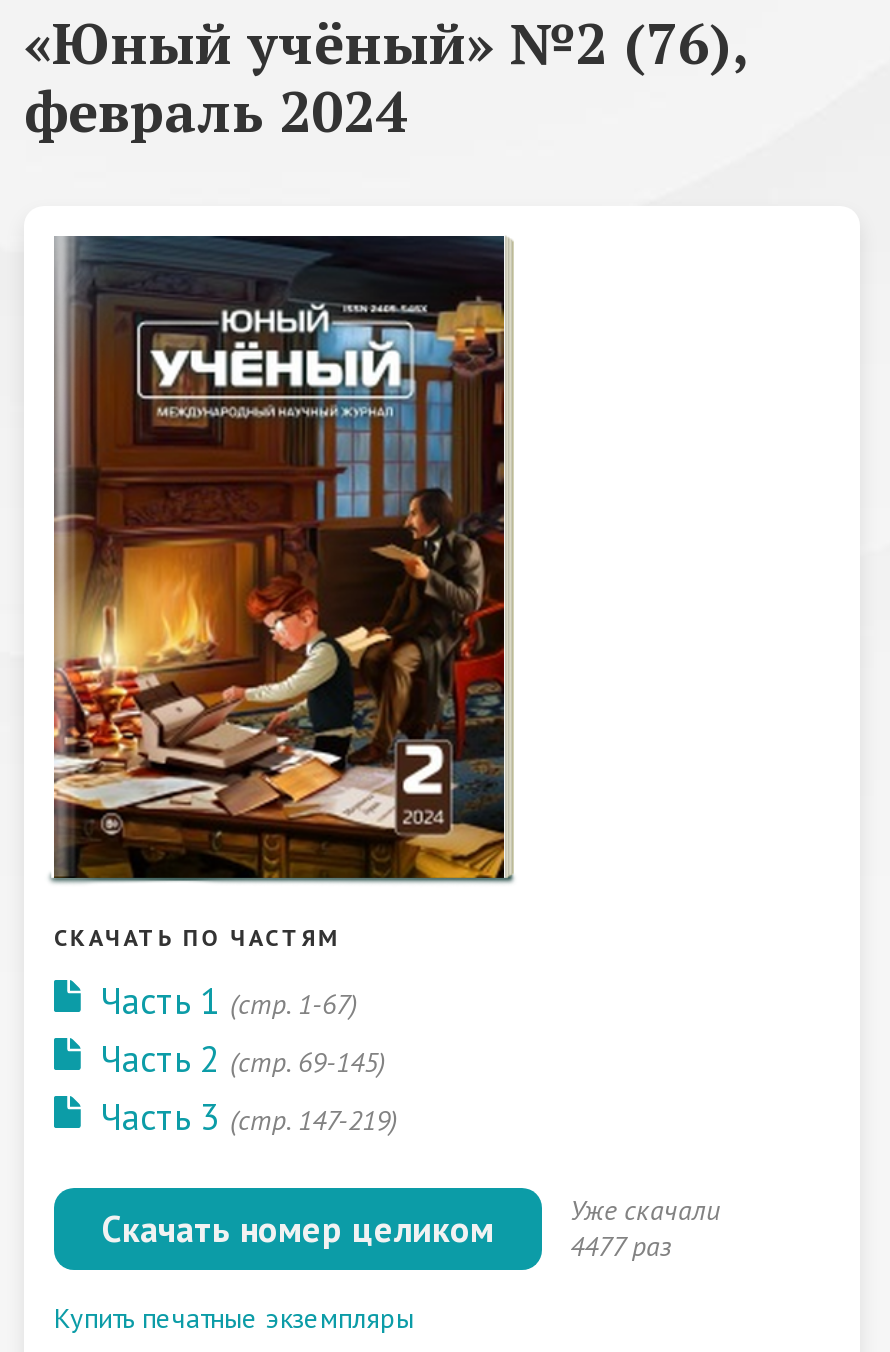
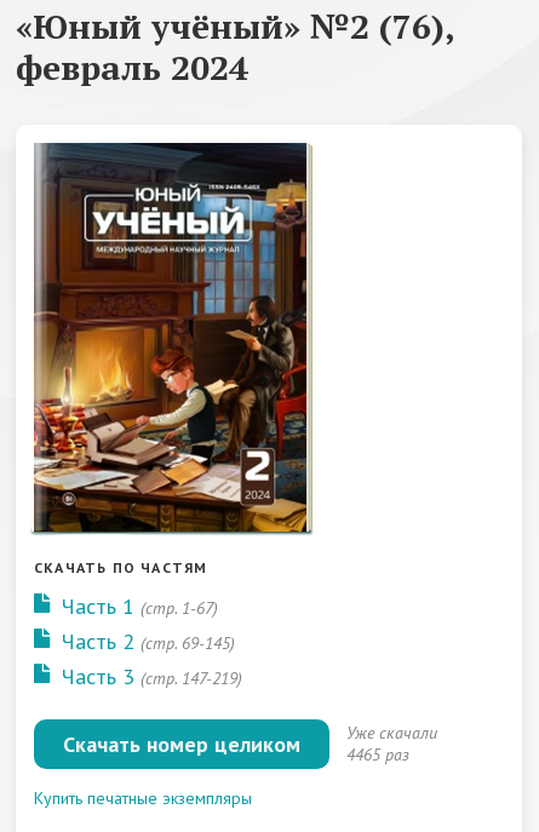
[570,1228,672,1264] 4477 раз -> [346,744,409,765] 4465 раз

